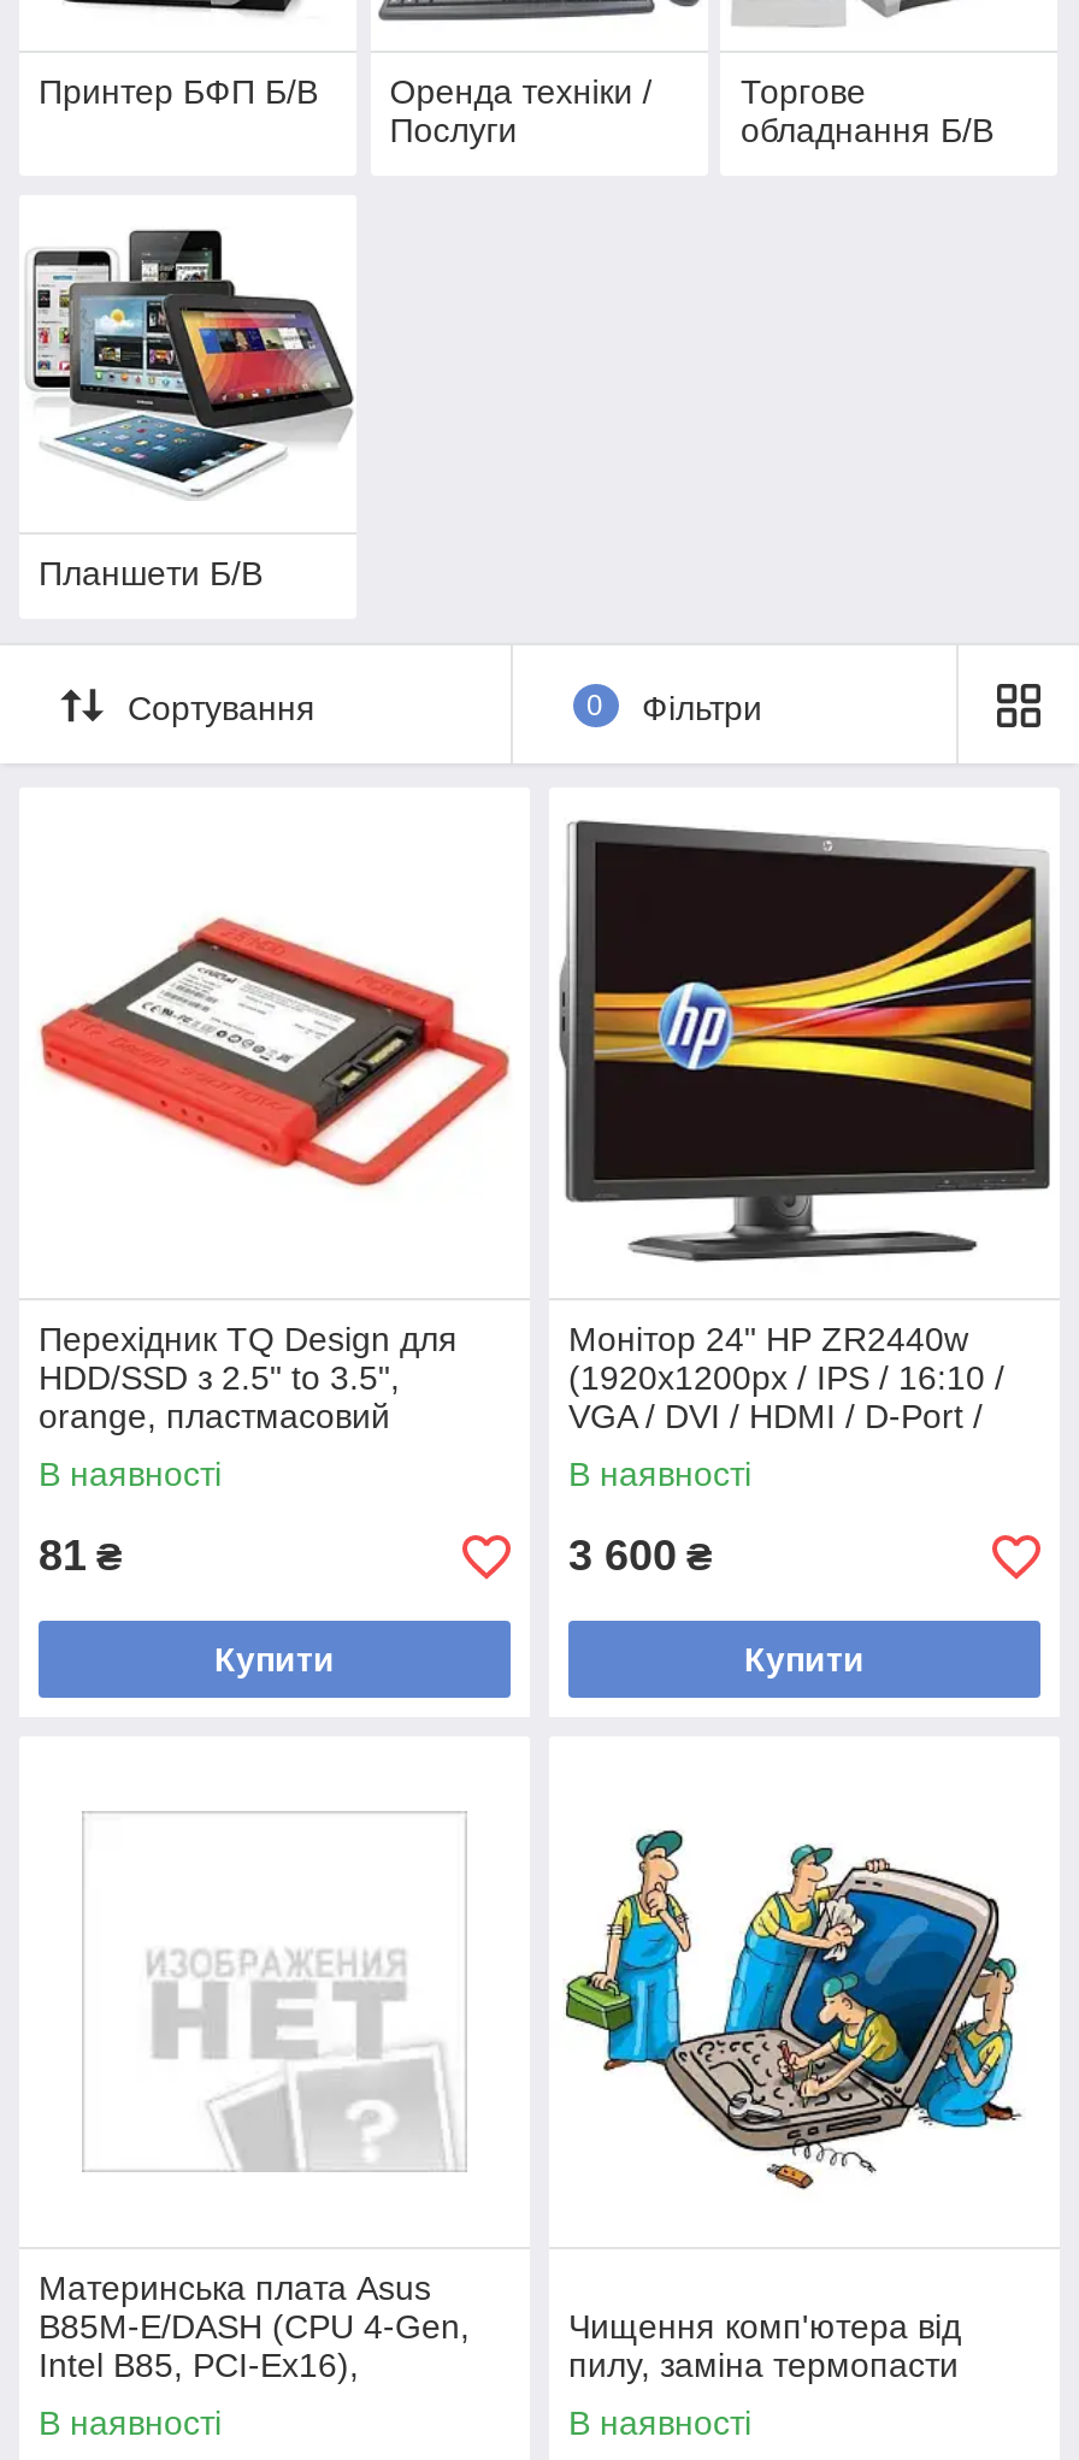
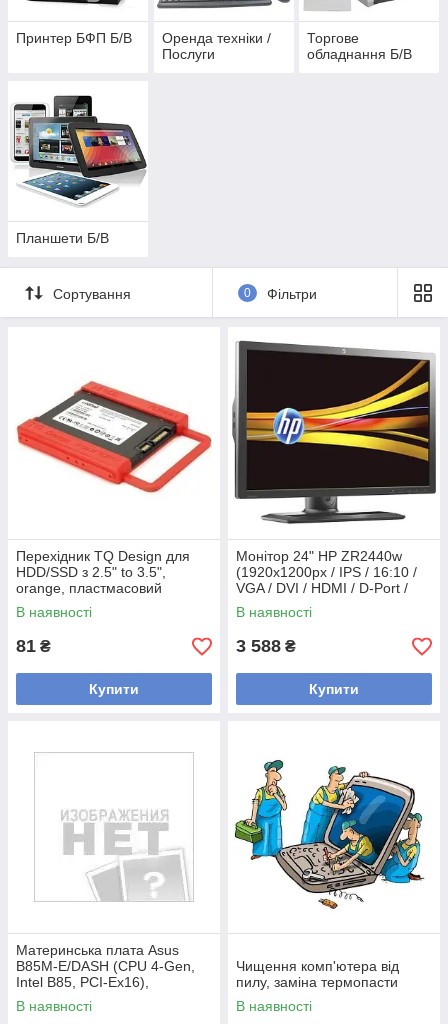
[568,1532,713,1580] 3 600 ₴ -> [236,636,296,656] 3 588 ₴

